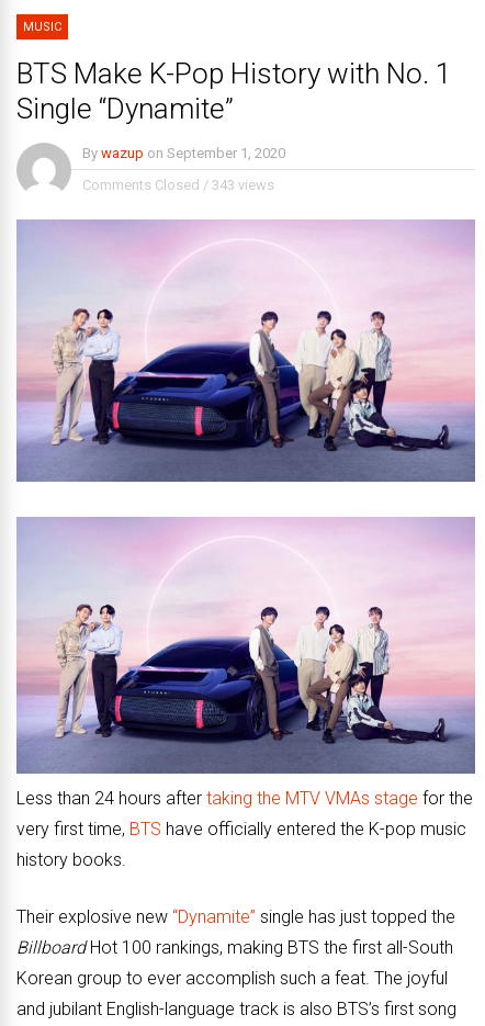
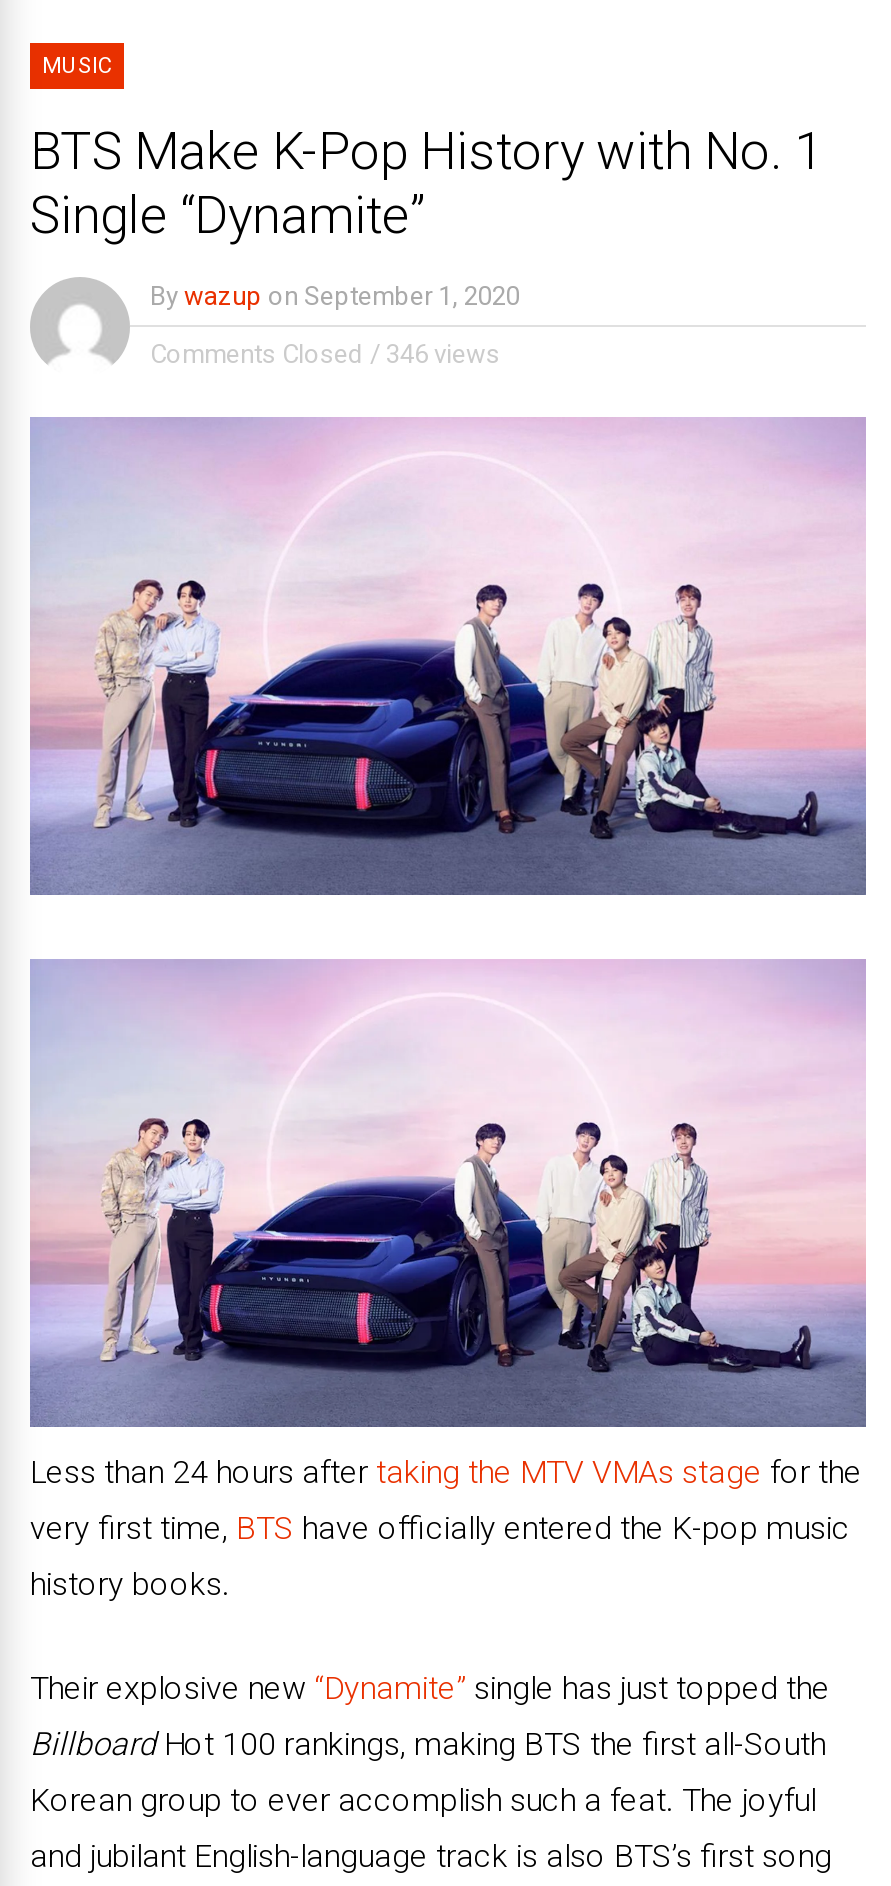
[82,177,274,193] Comments Closed / 343 views -> [150,339,500,369] Comments Closed / 346 views

